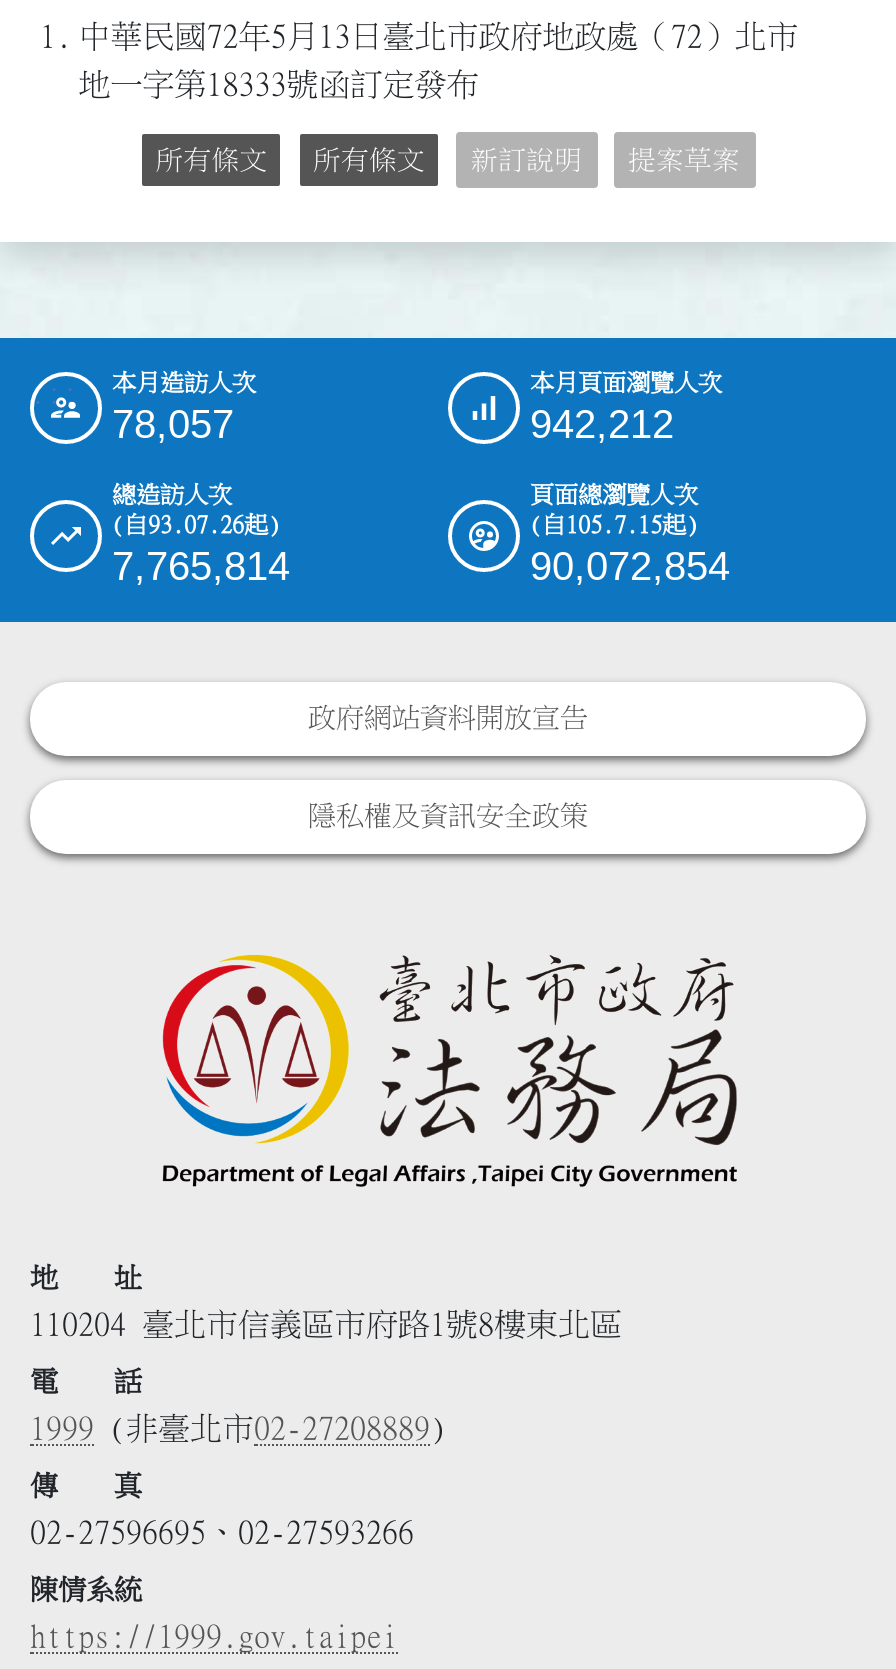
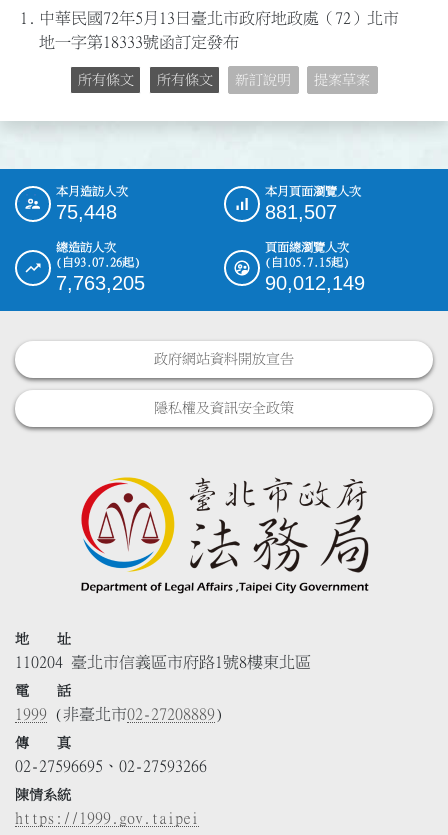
[112,402,234,446] 78,057 -> [56,201,117,223] 75,448
[530,402,674,446] 942,212 -> [265,201,337,223] 881,507
[112,544,290,588] 7,765,814 -> [56,272,145,294] 7,763,205
[530,544,730,588] 90,072,854 -> [265,272,365,294] 90,012,149

